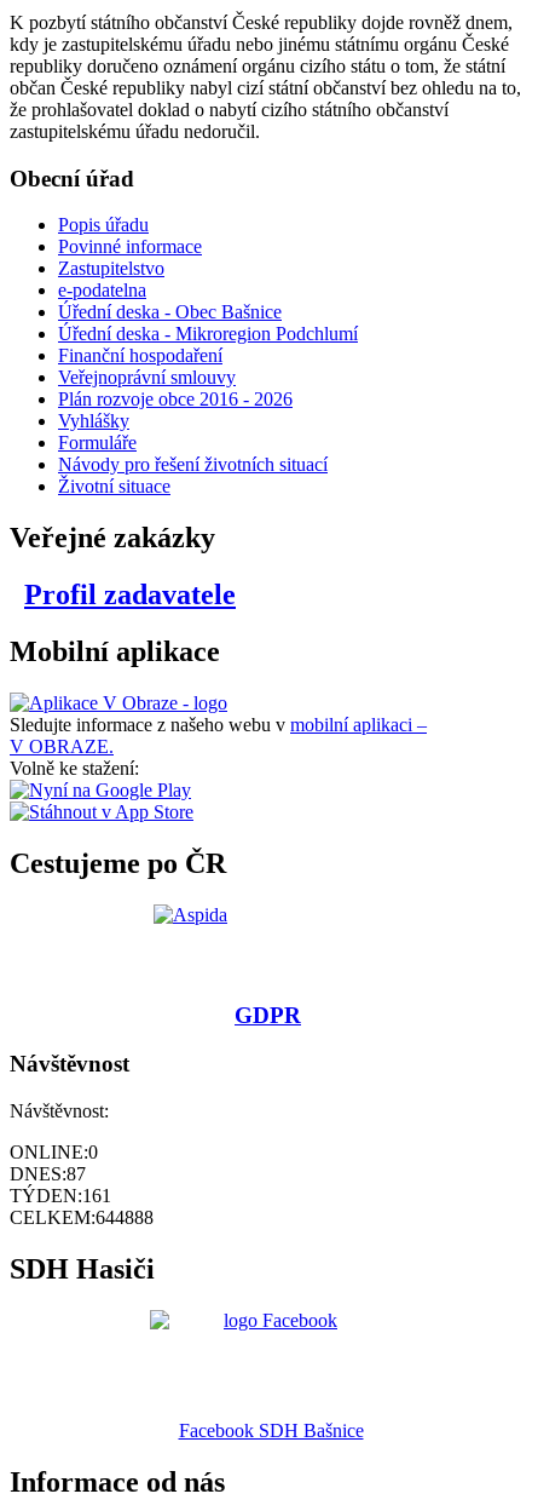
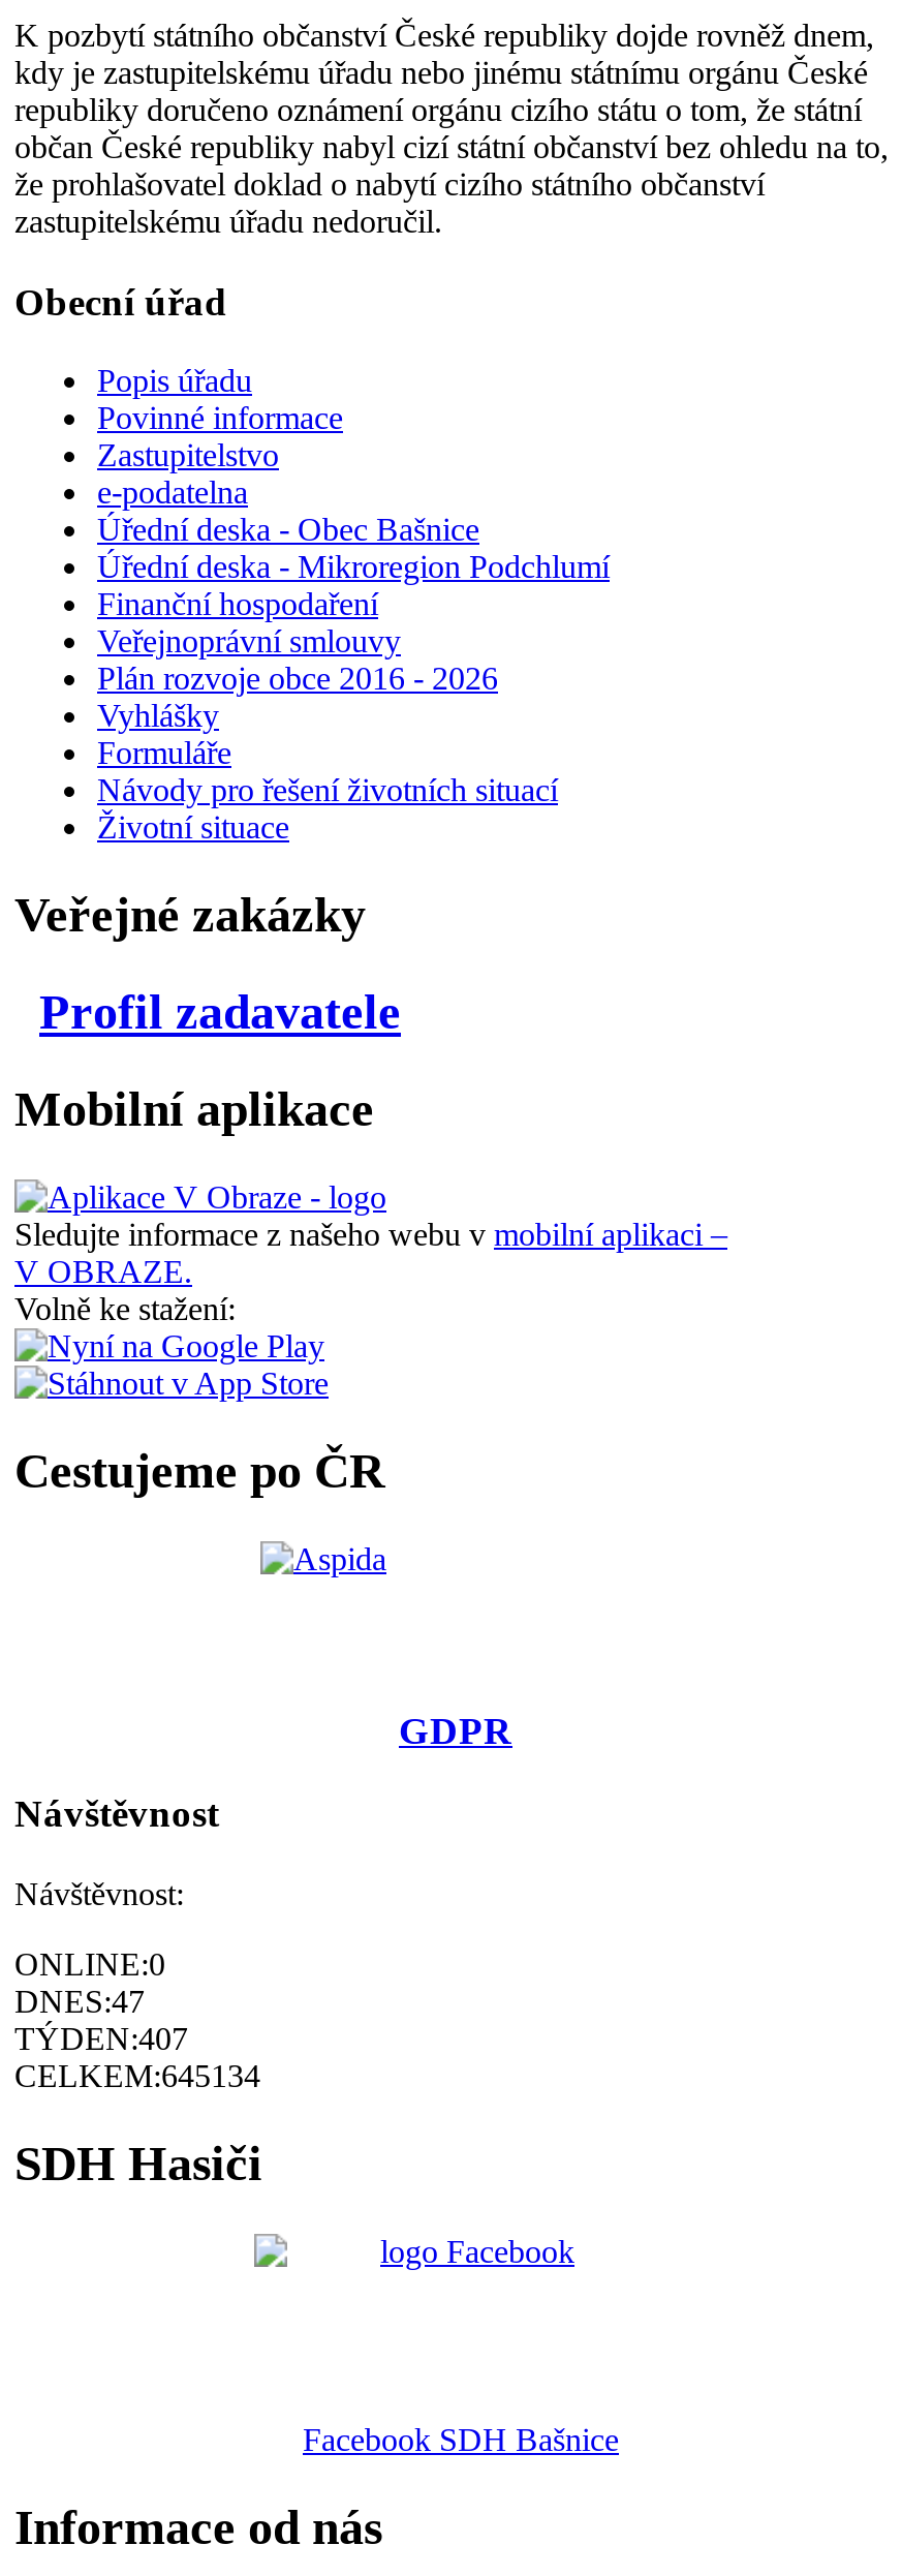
[10,1164,86,1184] DNES:87 -> [14,1984,145,2019] DNES:47
[10,1185,111,1206] TÝDEN:161 -> [14,2021,188,2056] TÝDEN:407
[10,1207,154,1228] CELKEM:644888 -> [14,2058,260,2093] CELKEM:645134

